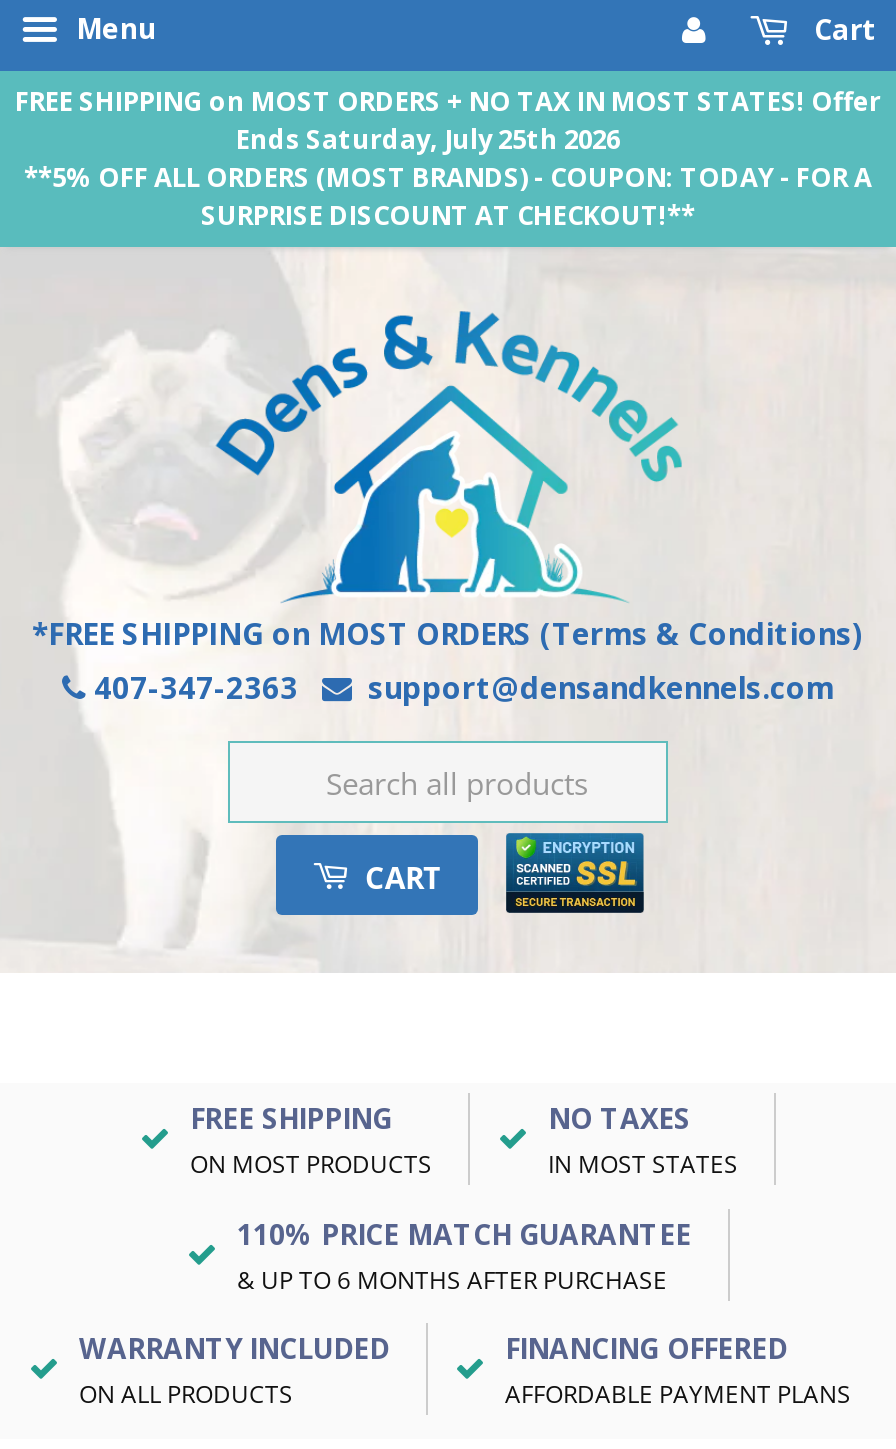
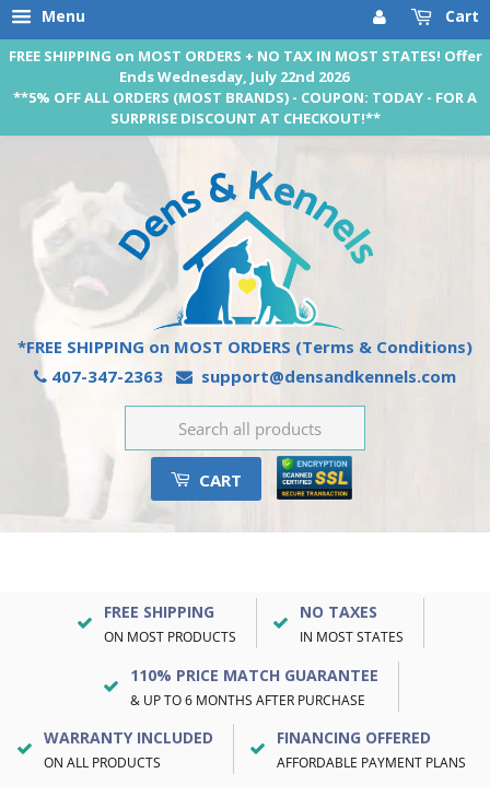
[236,121,620,157] Ends Saturday, July 25th 2026 -> [119,67,349,86] Ends Wednesday, July 22nd 2026

